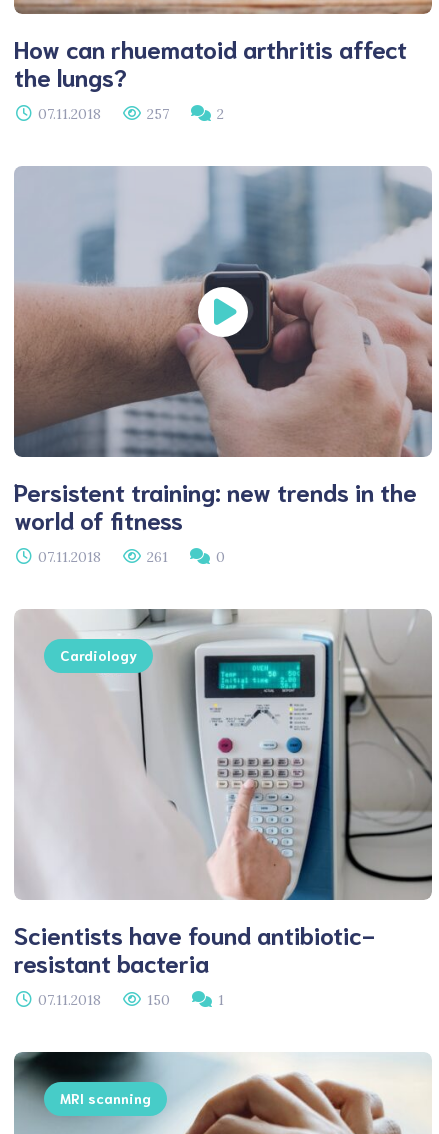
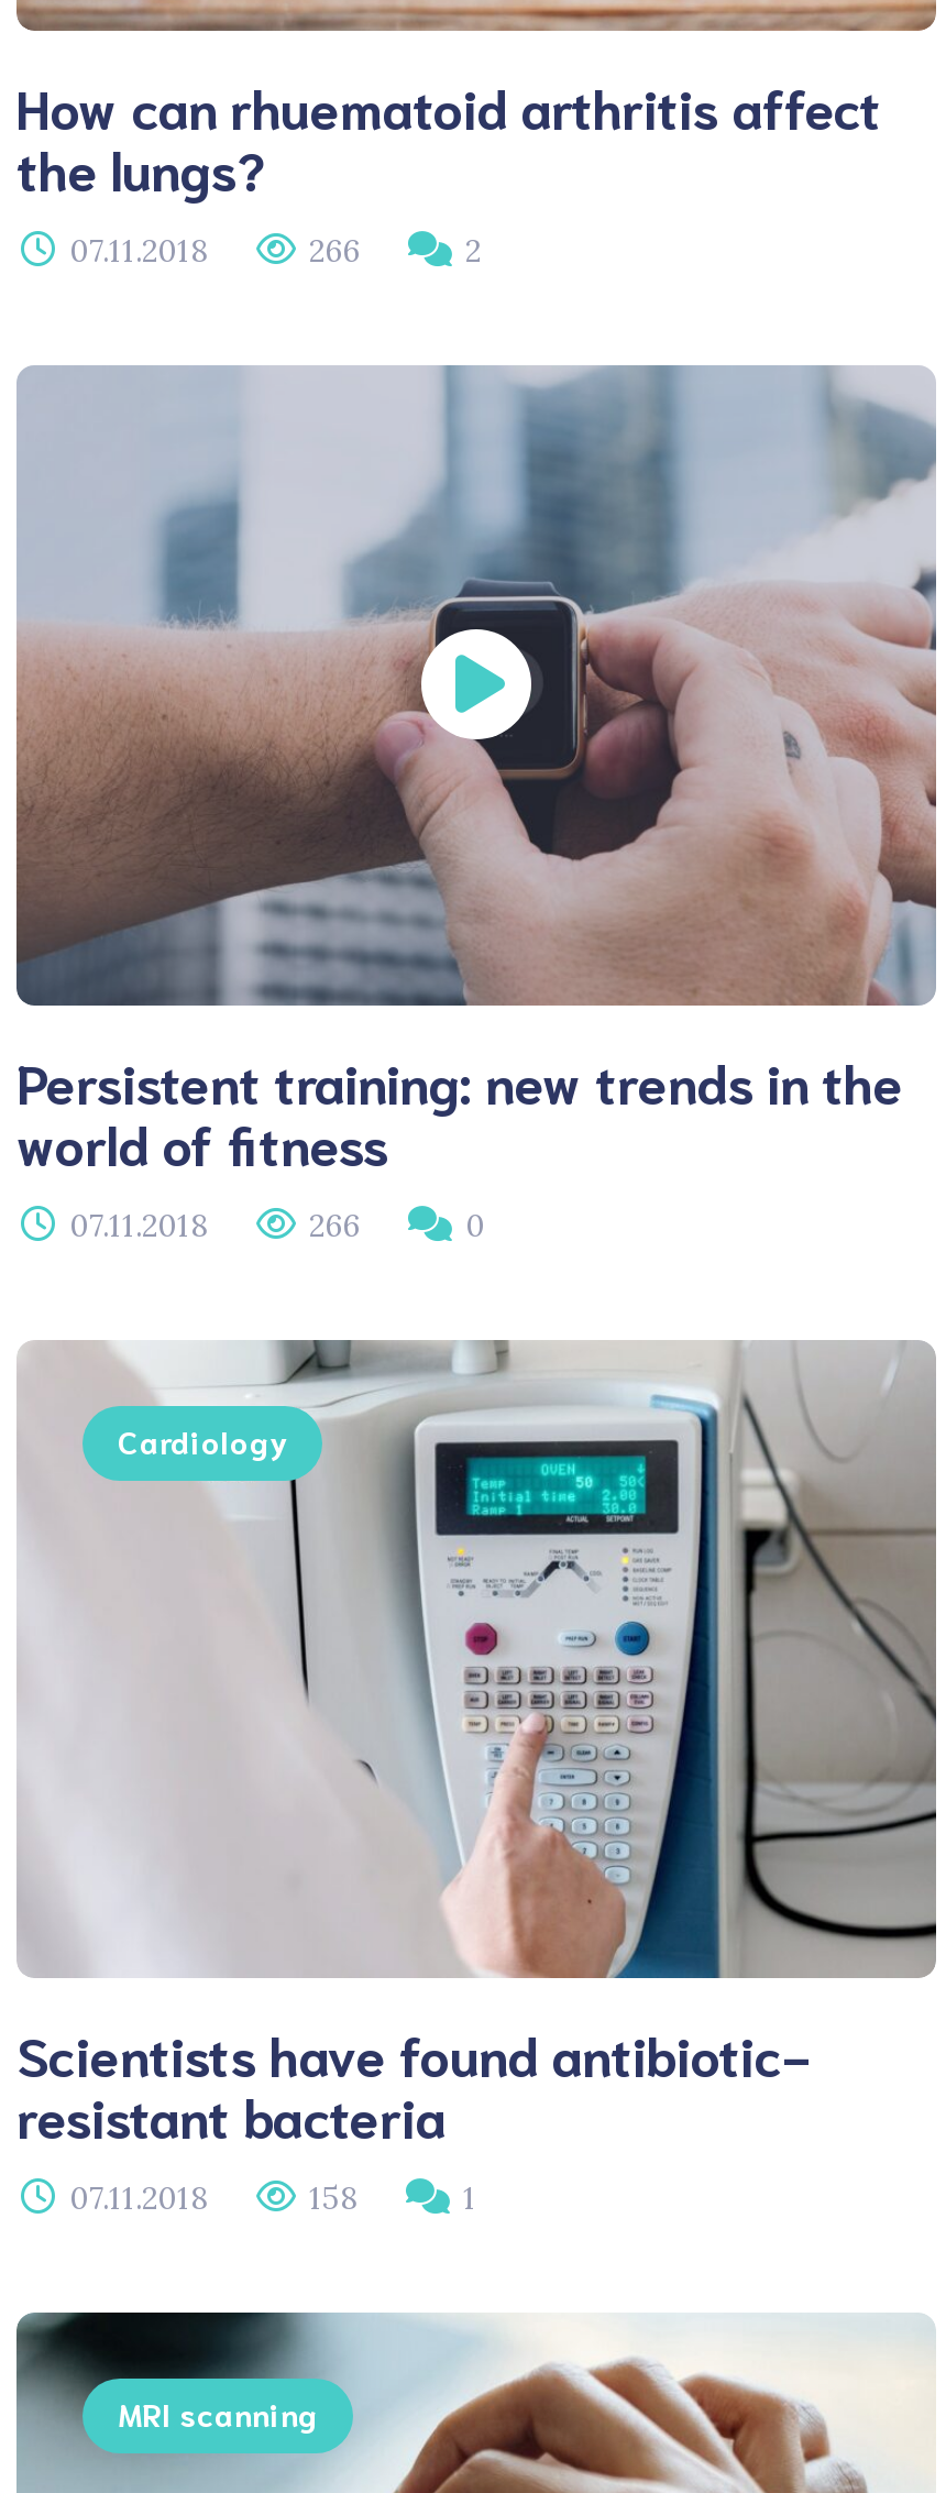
[147,105,169,123] 257 -> [309,231,360,271] 266
[147,548,168,566] 261 -> [309,1205,360,1245] 266
[147,991,170,1009] 150 -> [309,2178,358,2218] 158

